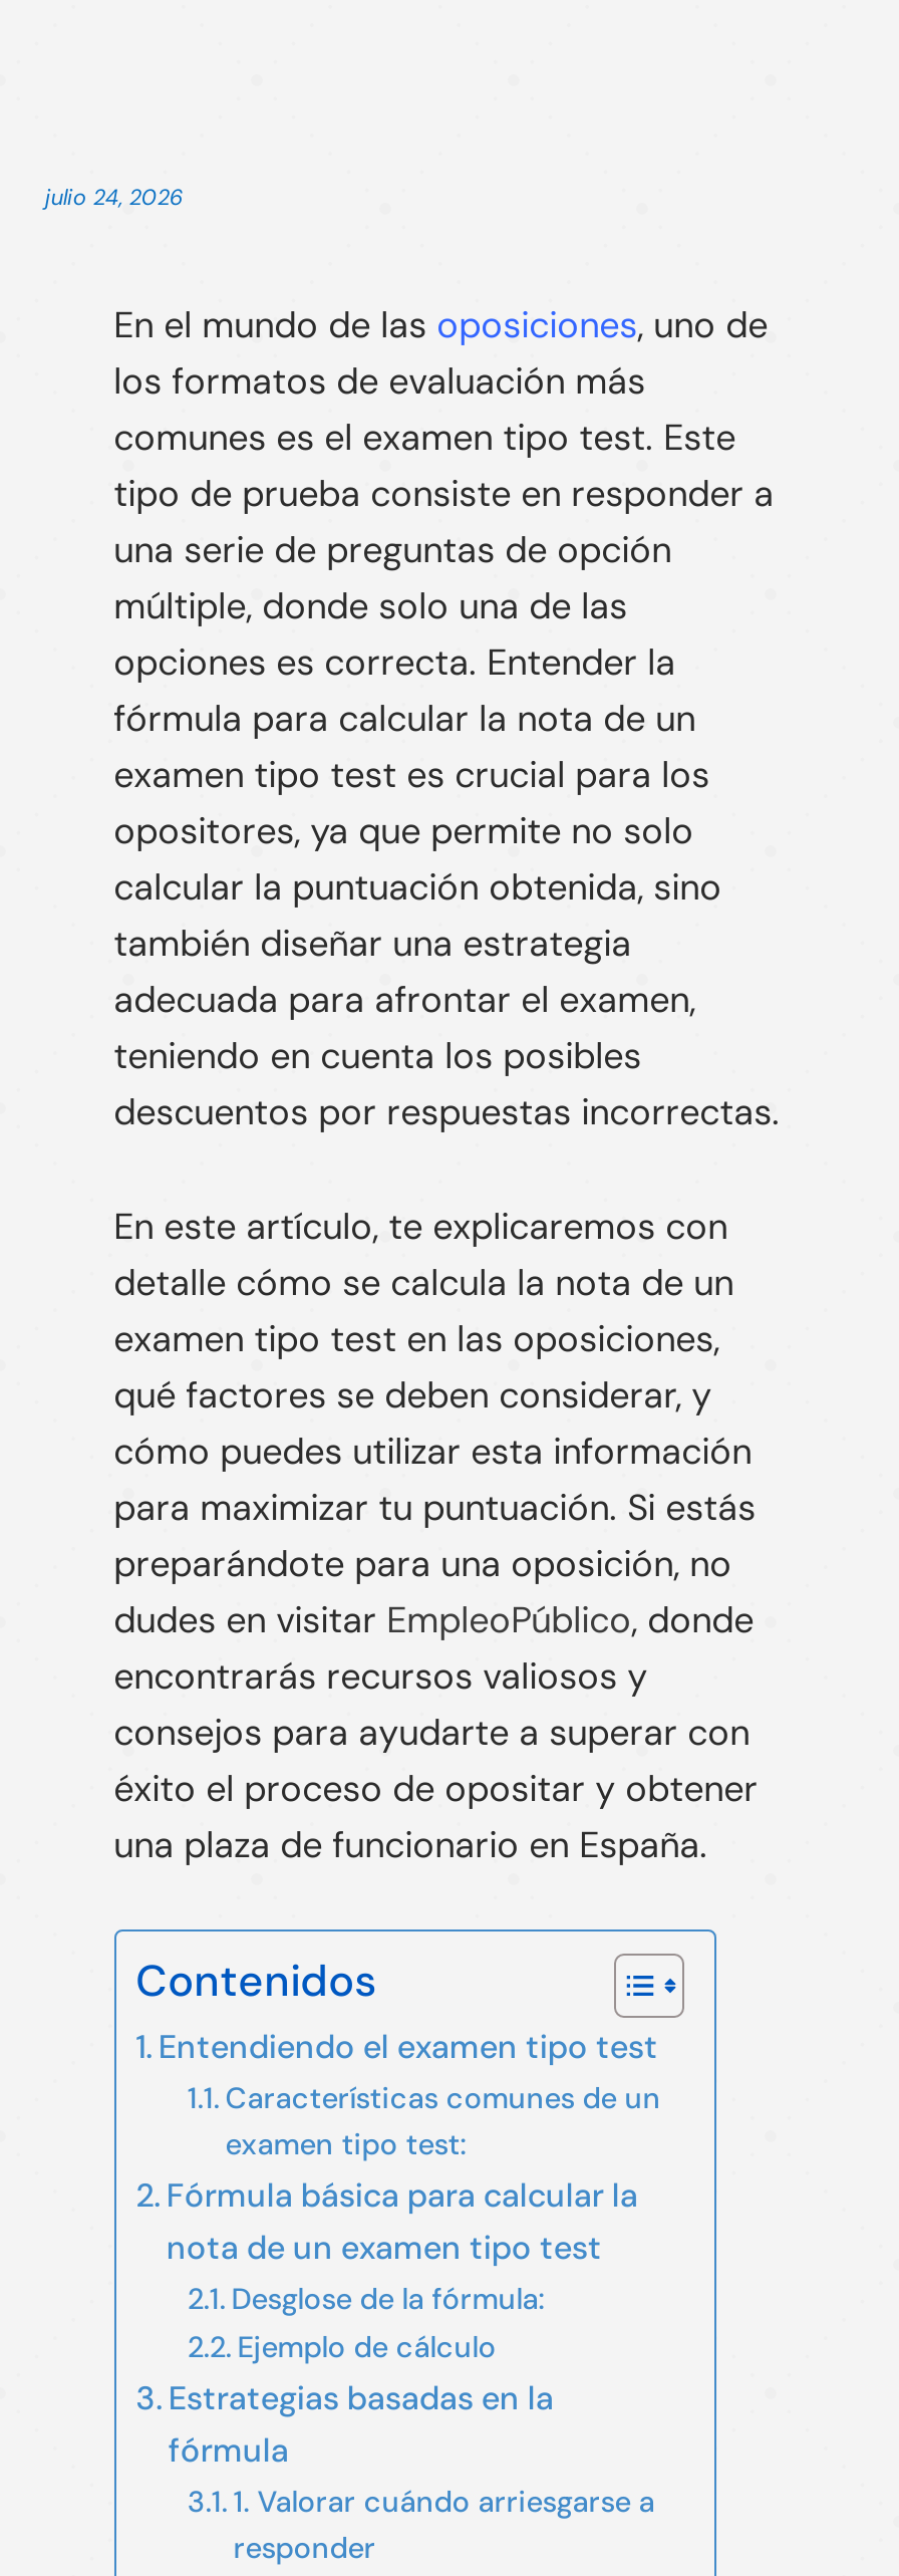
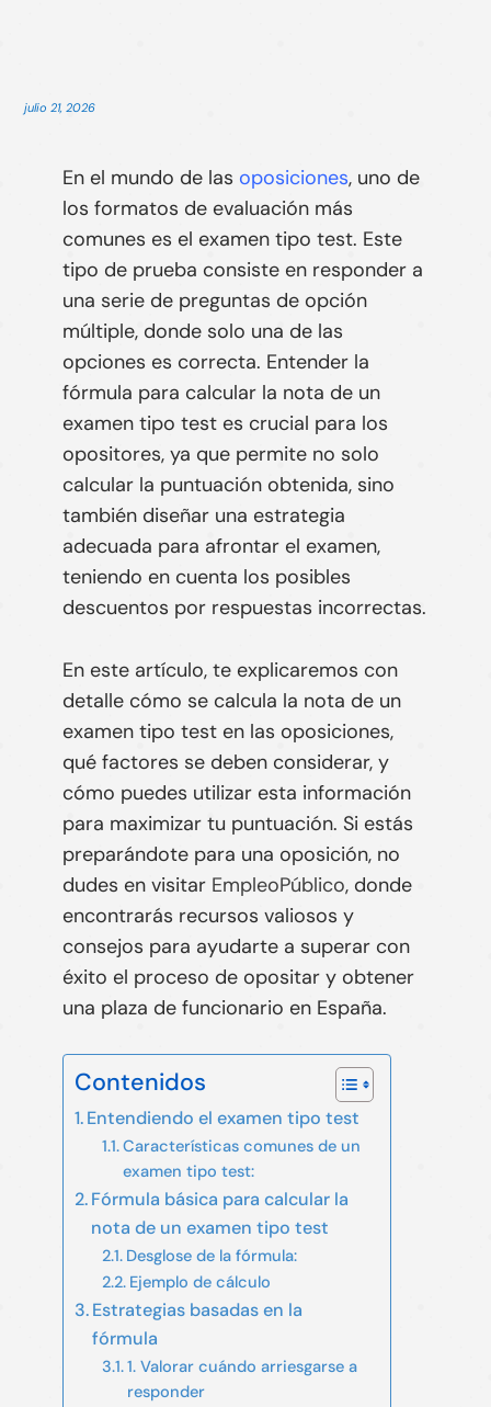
[45,183,183,211] julio 24, 2026 -> [25,100,96,115] julio 21, 2026

